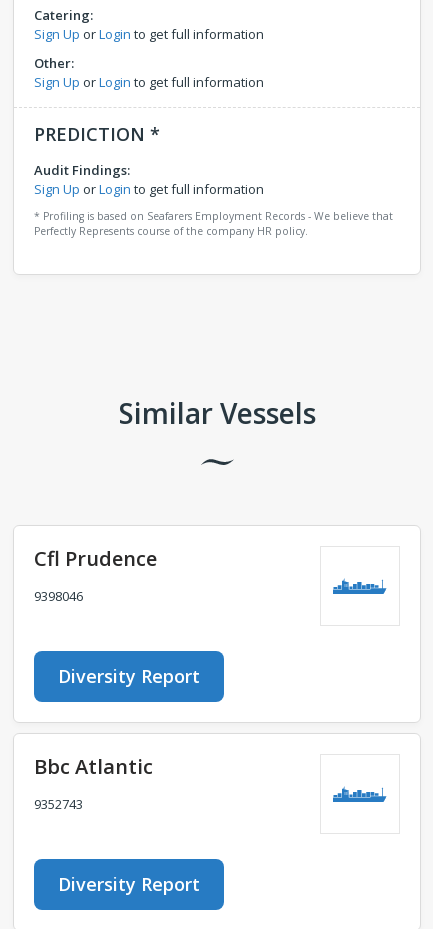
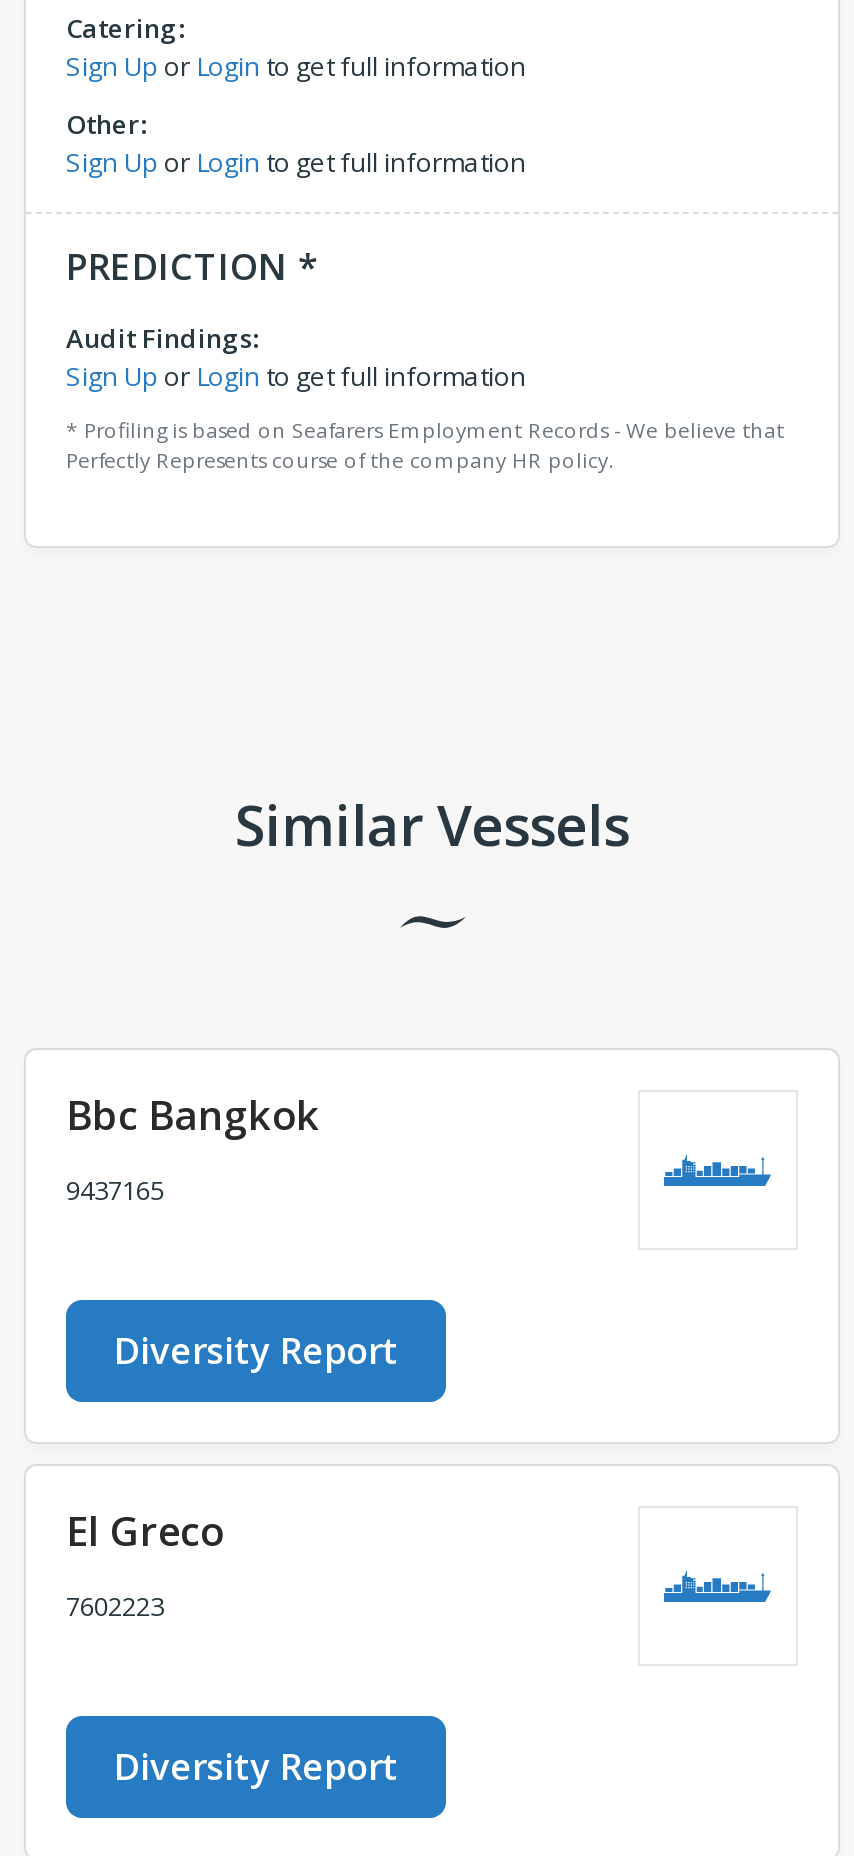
[34,545,157,572] Cfl Prudence -> [66,1088,320,1142] Bbc Bangkok
[34,587,83,605] 9398046 -> [66,1172,164,1208] 9437165
[34,753,153,780] Bbc Atlantic -> [66,1504,224,1558] El Greco
[34,795,83,813] 9352743 -> [66,1588,164,1624] 7602223

